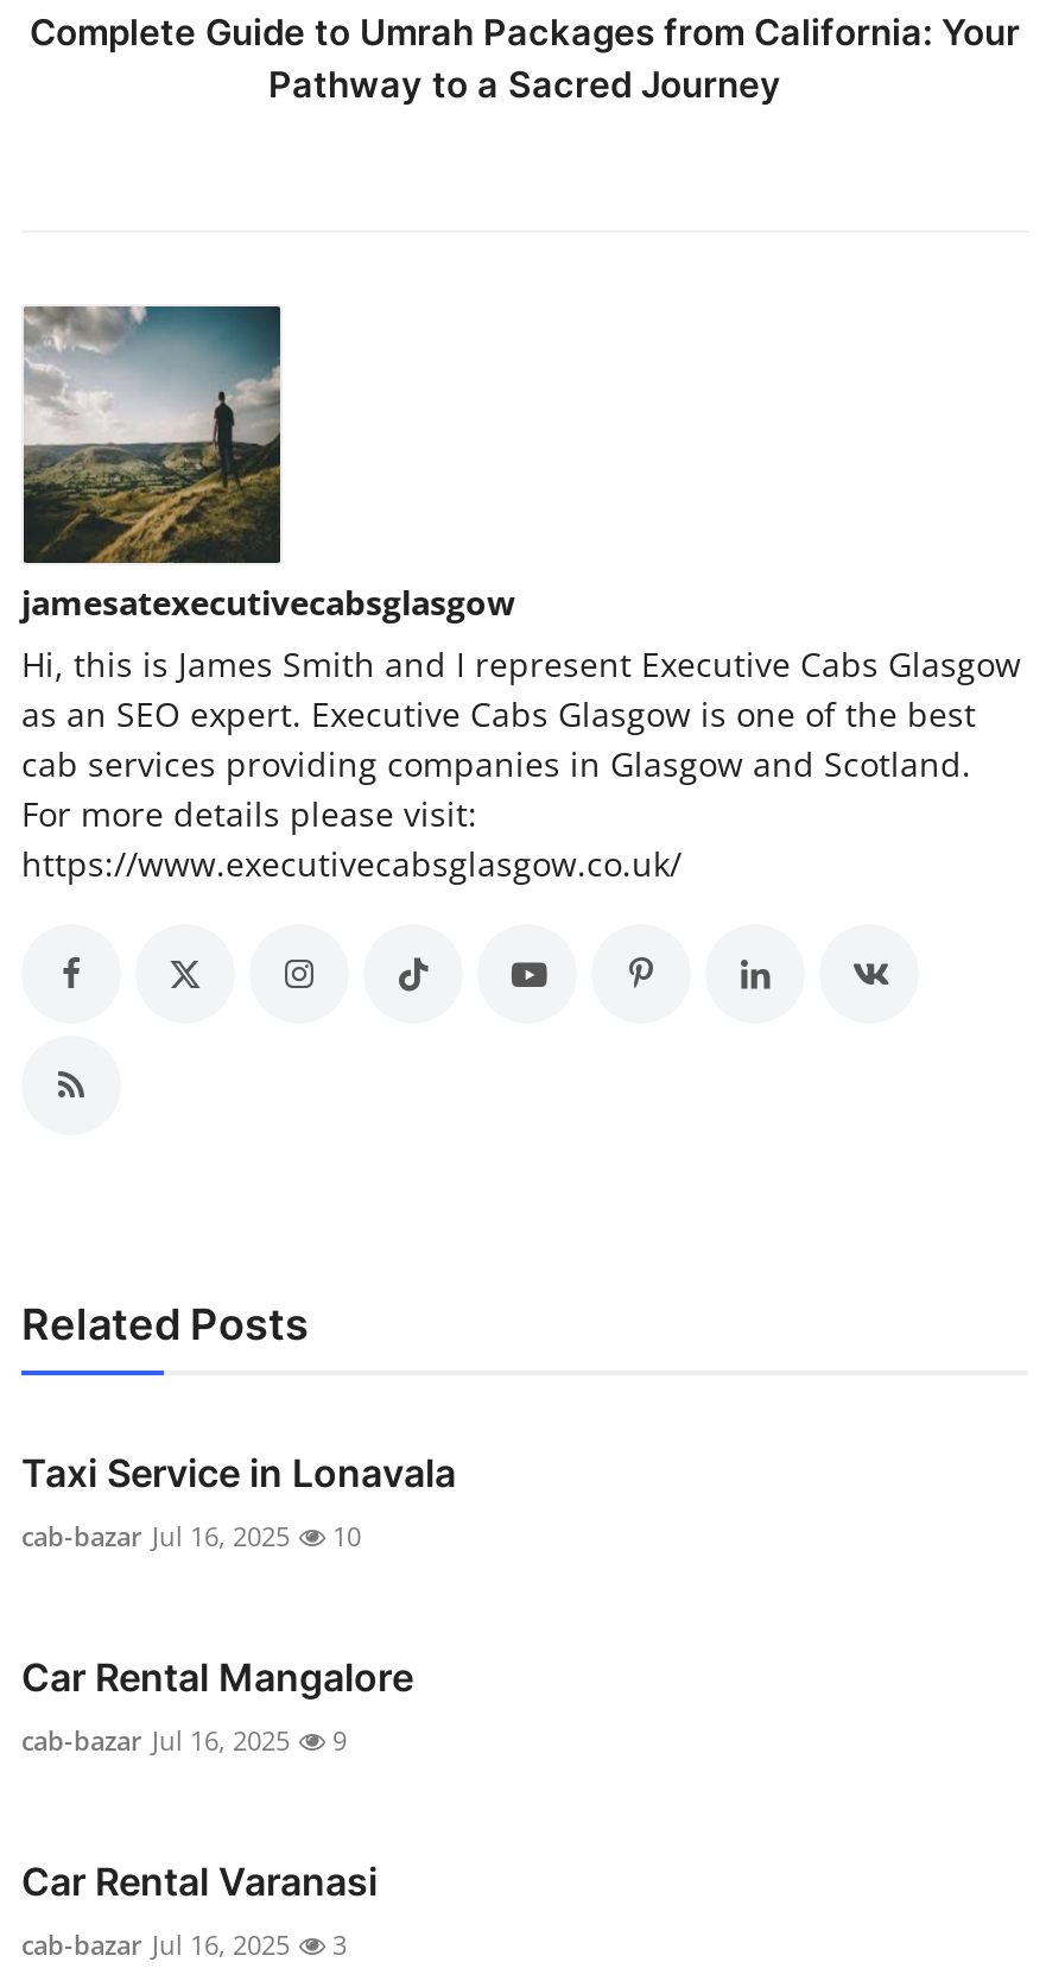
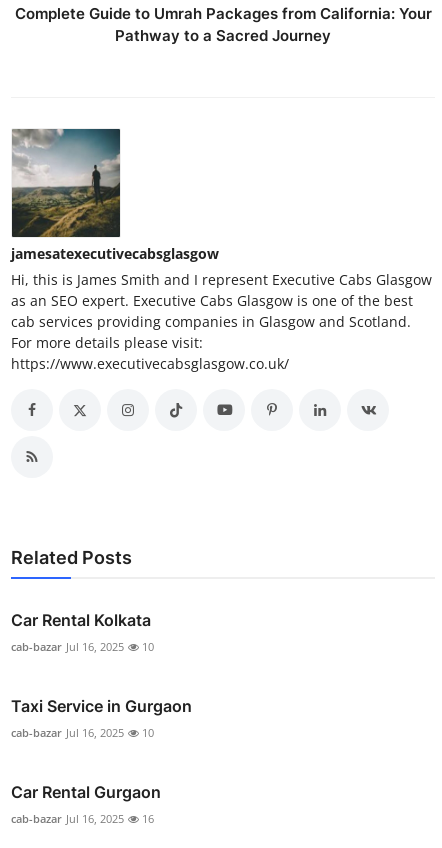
[21,1448,456,1495] Taxi Service in Lonavala -> [11,610,151,630] Car Rental Kolkata
[21,1652,413,1700] Car Rental Mangalore -> [11,696,192,716] Taxi Service in Gurgaon
[21,1721,347,1757] cab-bazar Jul 16, 2025 9 -> [11,725,154,740] cab-bazar Jul 16, 2025 10
[21,1857,378,1904] Car Rental Varanasi -> [11,782,161,802] Car Rental Gurgaon
[21,1925,347,1961] cab-bazar Jul 16, 2025 3 -> [11,811,154,826] cab-bazar Jul 16, 2025 16

